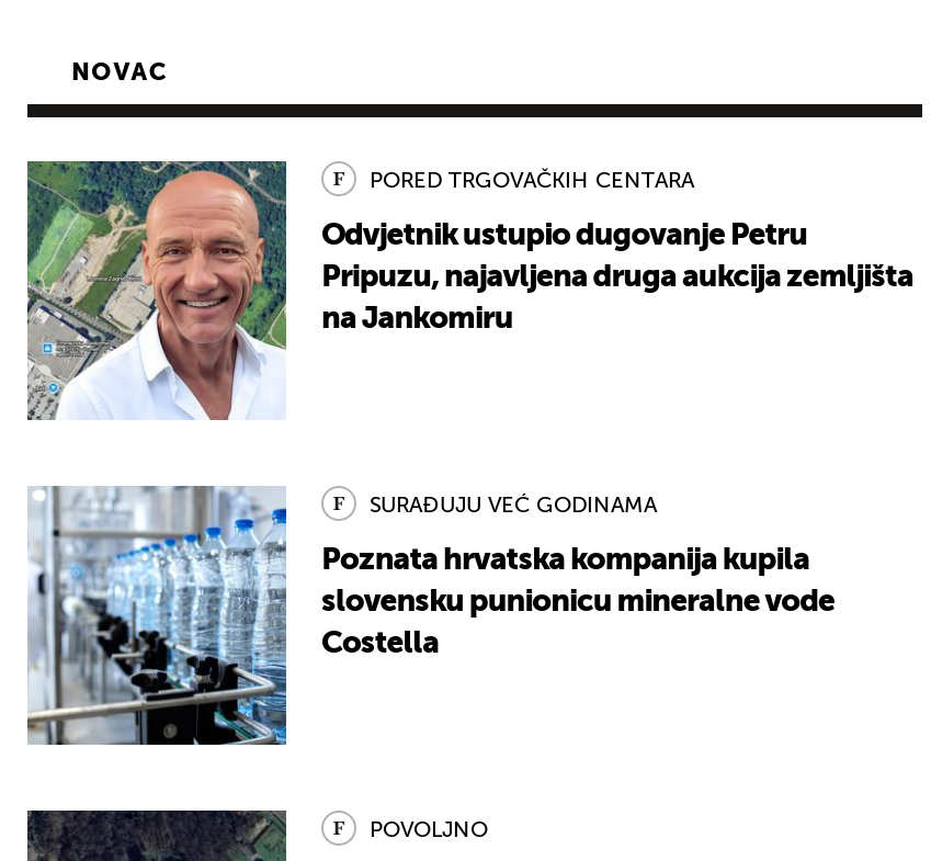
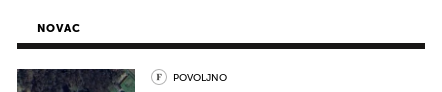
[27,159,913,422] [image] | PORED TRGOVAČKIH CENTARA | Odvjetnik ustupio dugovanje Petru | Pripuzu, najavljena druga aukcija zemljišta | na Jankomiru -> none
[27,484,835,767] [image] | SURAĐUJU VEĆ GODINAMA | Poznata hrvatska kompanija kupila | slovensku punionicu mineralne vode | Costella -> none

